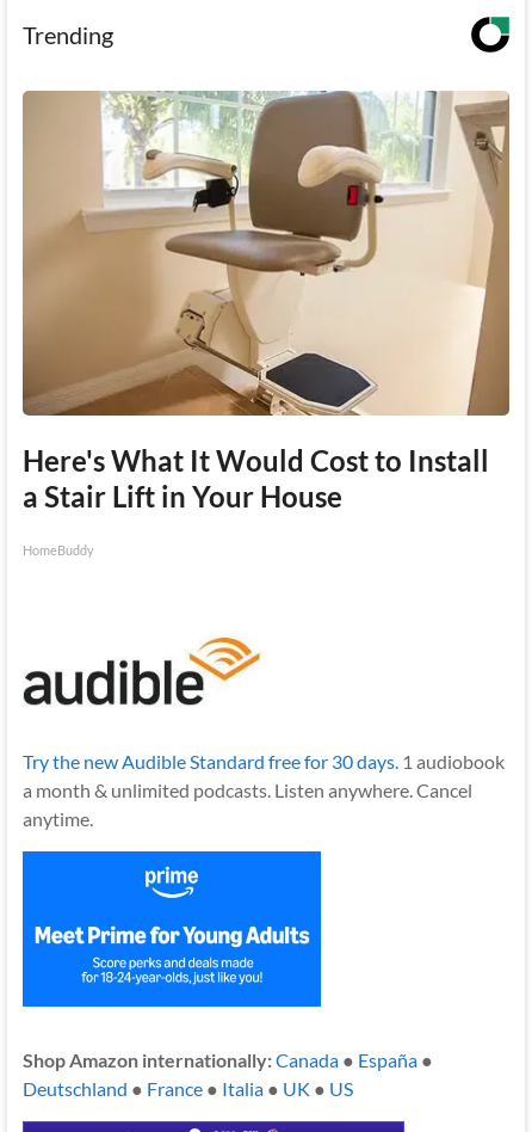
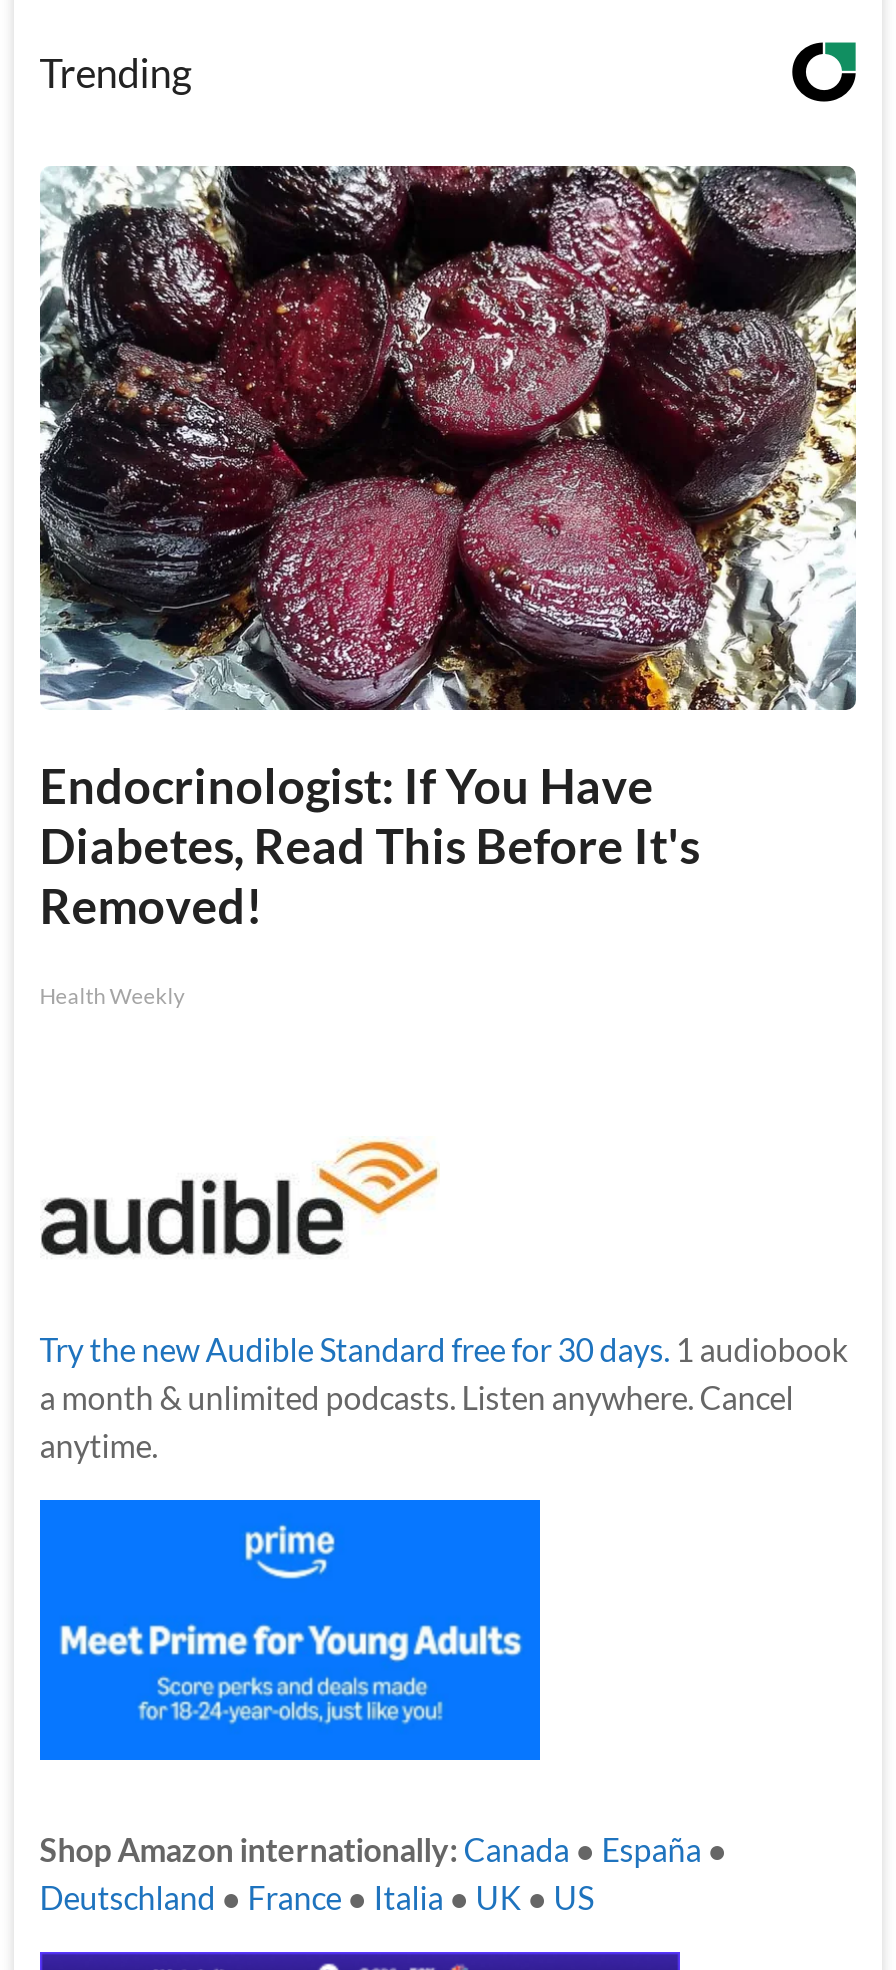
[21,90,511,514] [image] | Here's What It Would Cost to Install | a Stair Lift in Your House -> [38,164,856,934] [image] | Endocrinologist: If You Have | Diabetes, Read This Before It's | Removed!
[22,542,94,558] HomeBuddy -> [40,982,186,1008] Health Weekly

